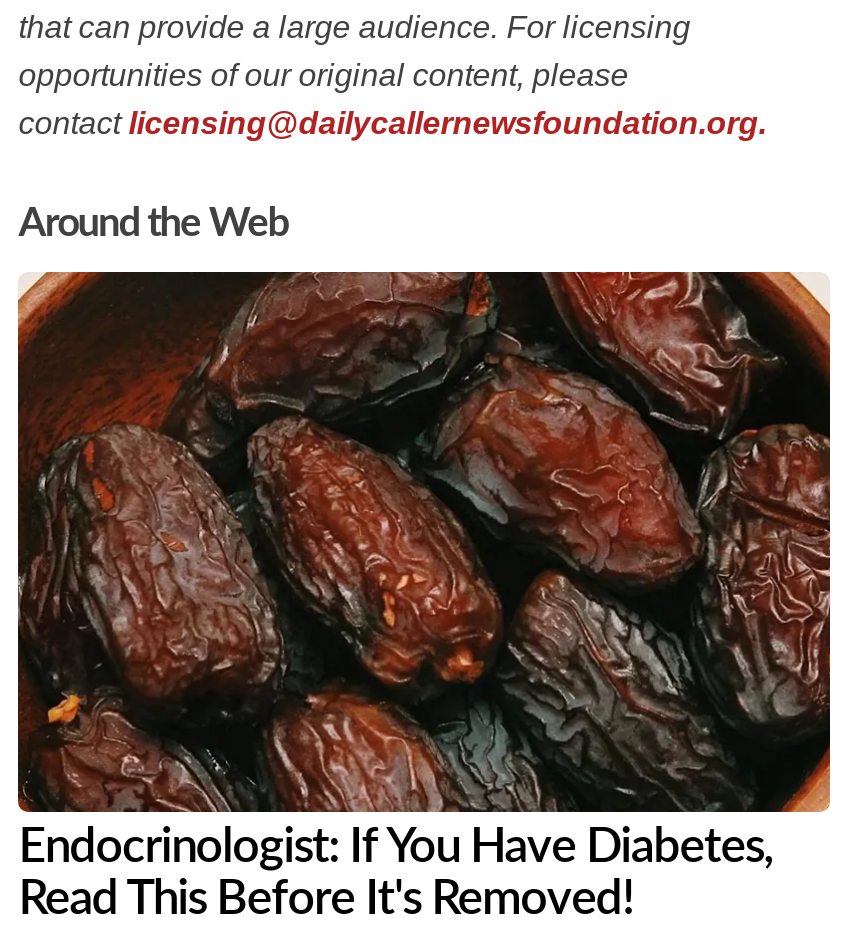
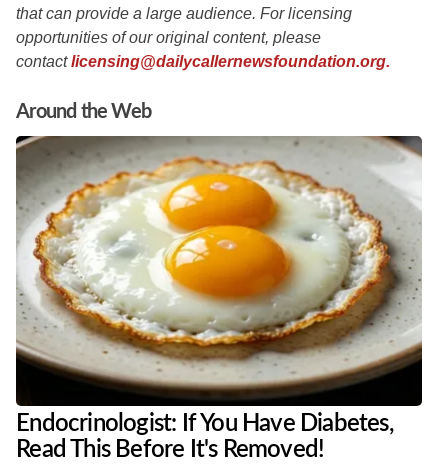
[16,270,832,814] [image] -> [15,135,423,407] [image]

